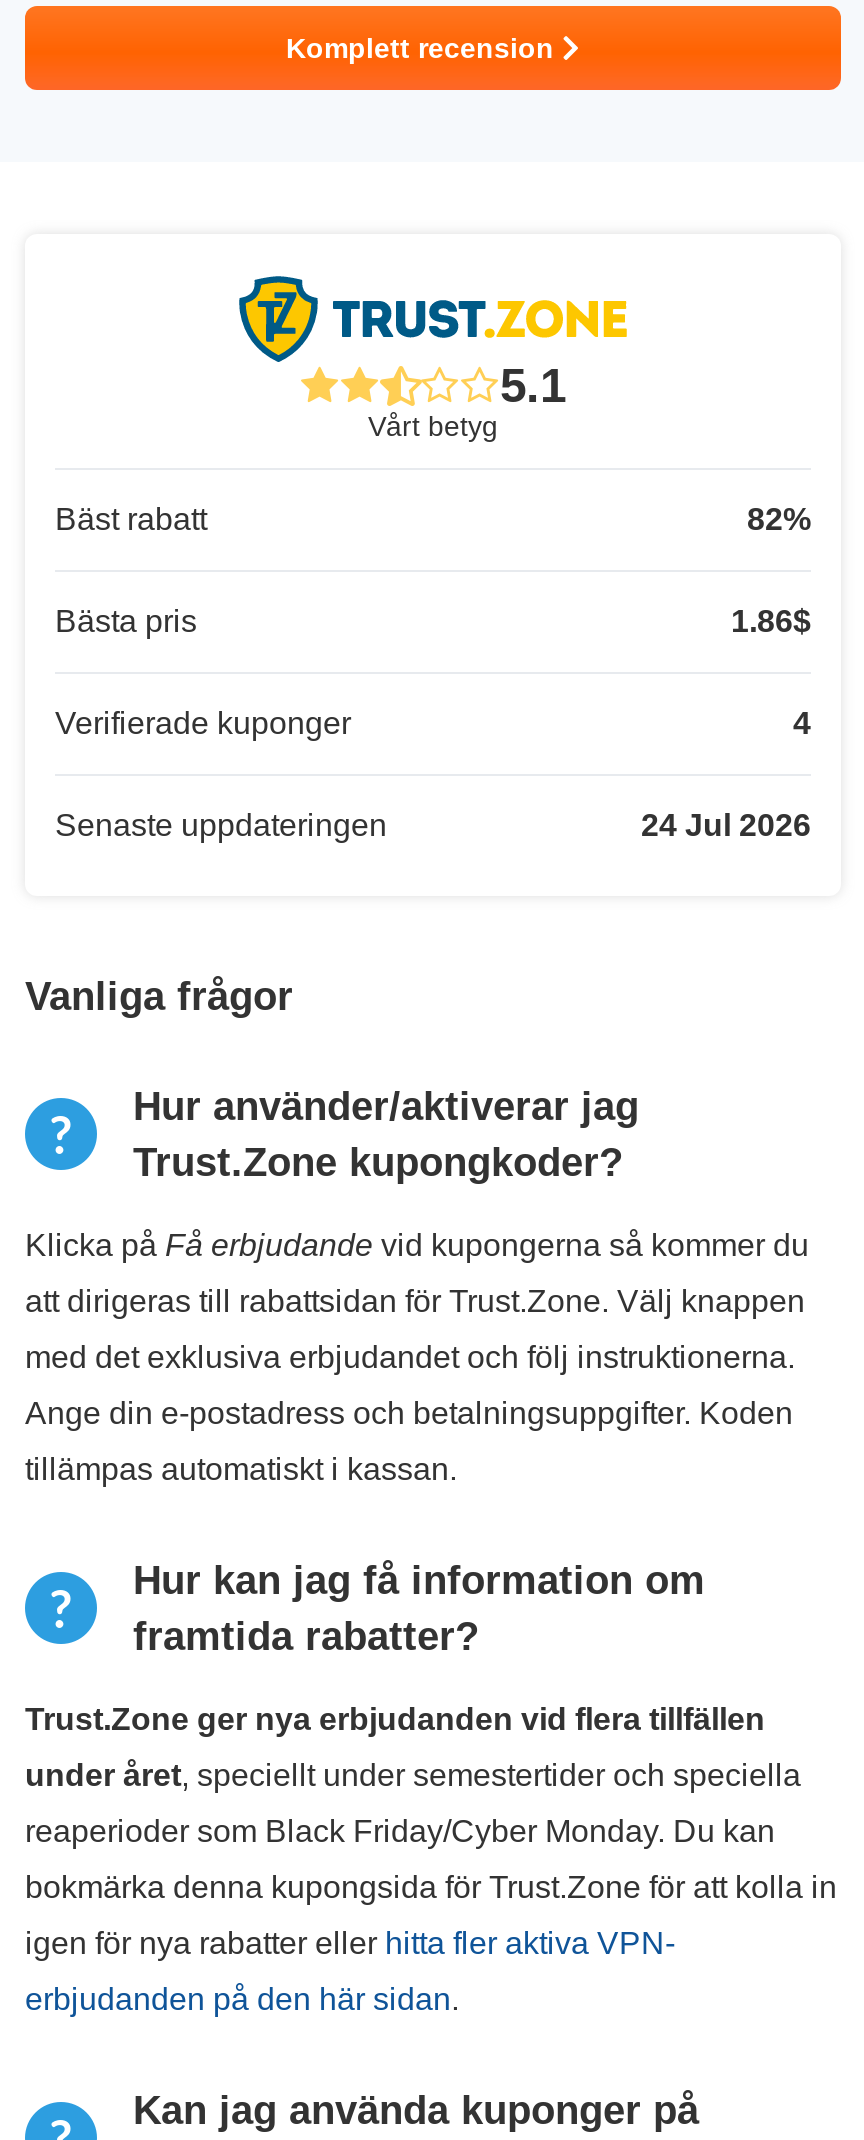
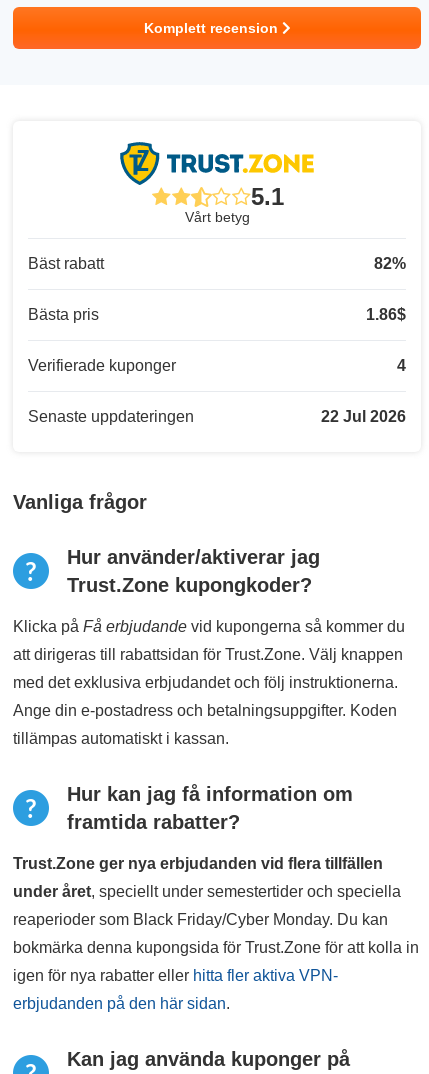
[641,808,811,842] 24 Jul 2026 -> [321,408,406,425] 22 Jul 2026

